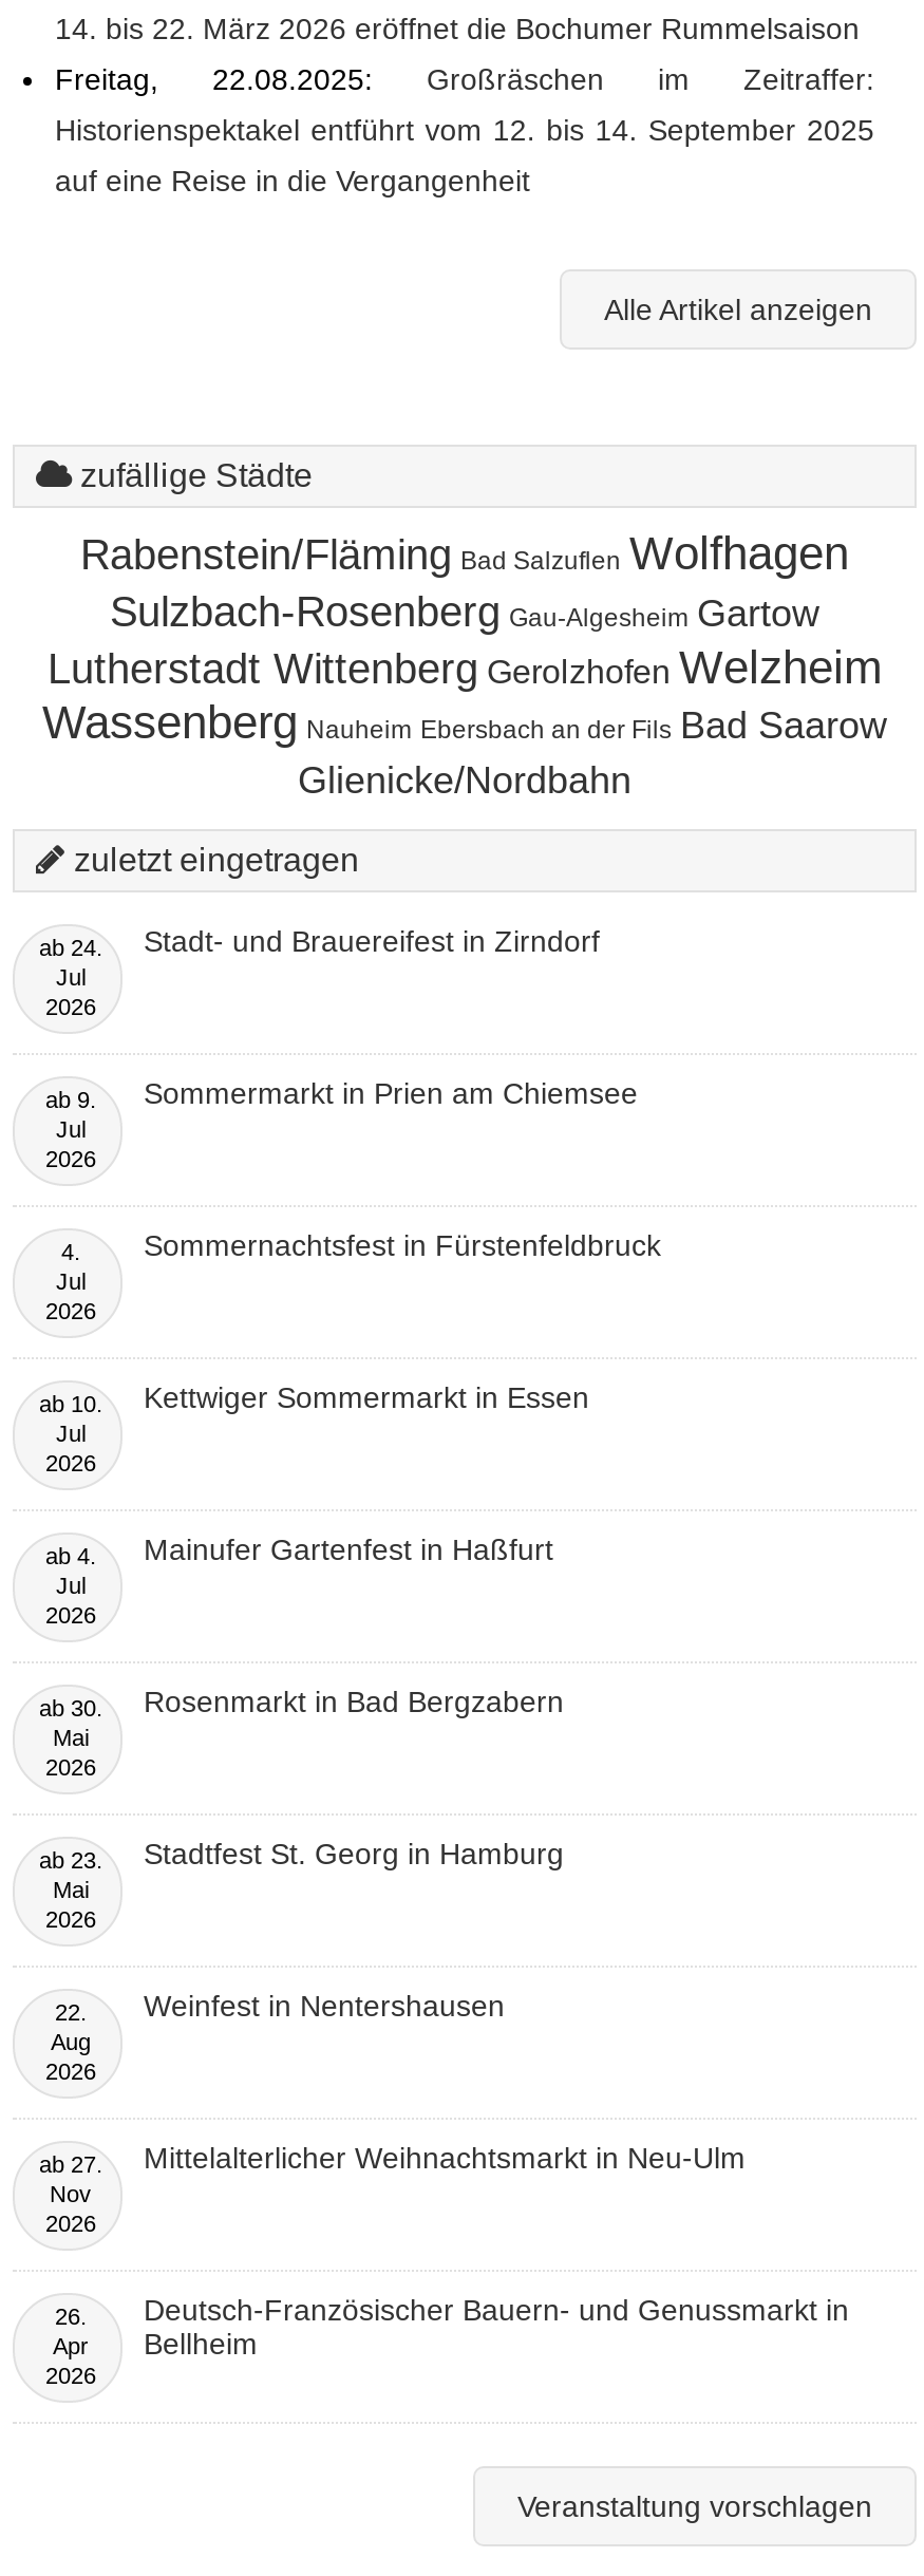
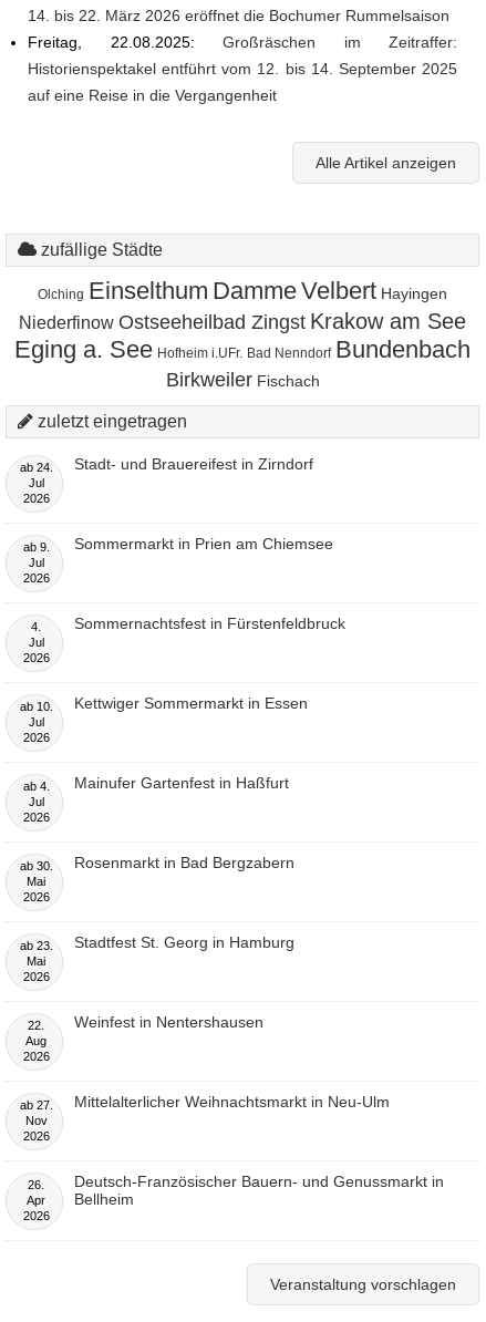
[42,526,887,801] Rabenstein/Fläming Bad Salzuflen Wolfhagen | Sulzbach-Rosenberg Gau-Algesheim Gartow | Lutherstadt Wittenberg Gerolzhofen Welzheim | Wassenberg Nauheim Ebersbach an der Fils Bad Saarow | Glienicke/Nordbahn -> [14,276,471,391] Olching Einselthum Damme Velbert Hayingen | Niederfinow Ostseeheilbad Zingst Krakow am See | Eging a. See Hofheim i.UFr. Bad Nenndorf Bundenbach | Birkweiler Fischach

